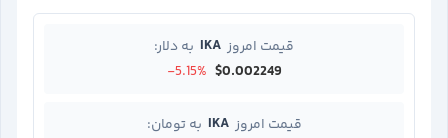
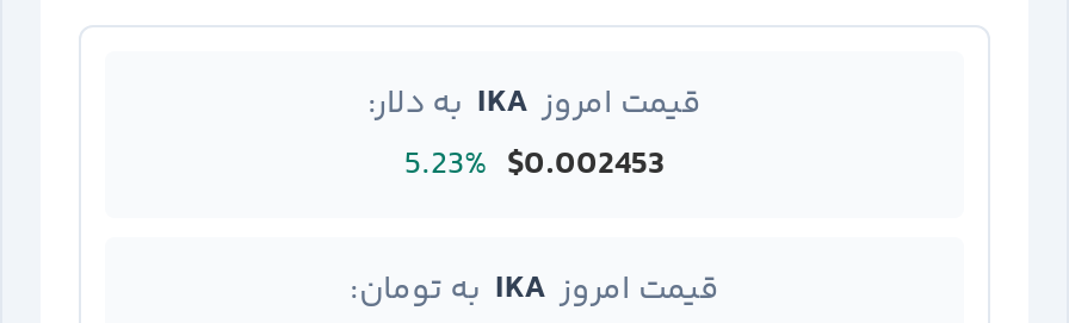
[166,61,281,83] -5.15% $0.002249 -> [404,140,665,193] 5.23% $0.002453

